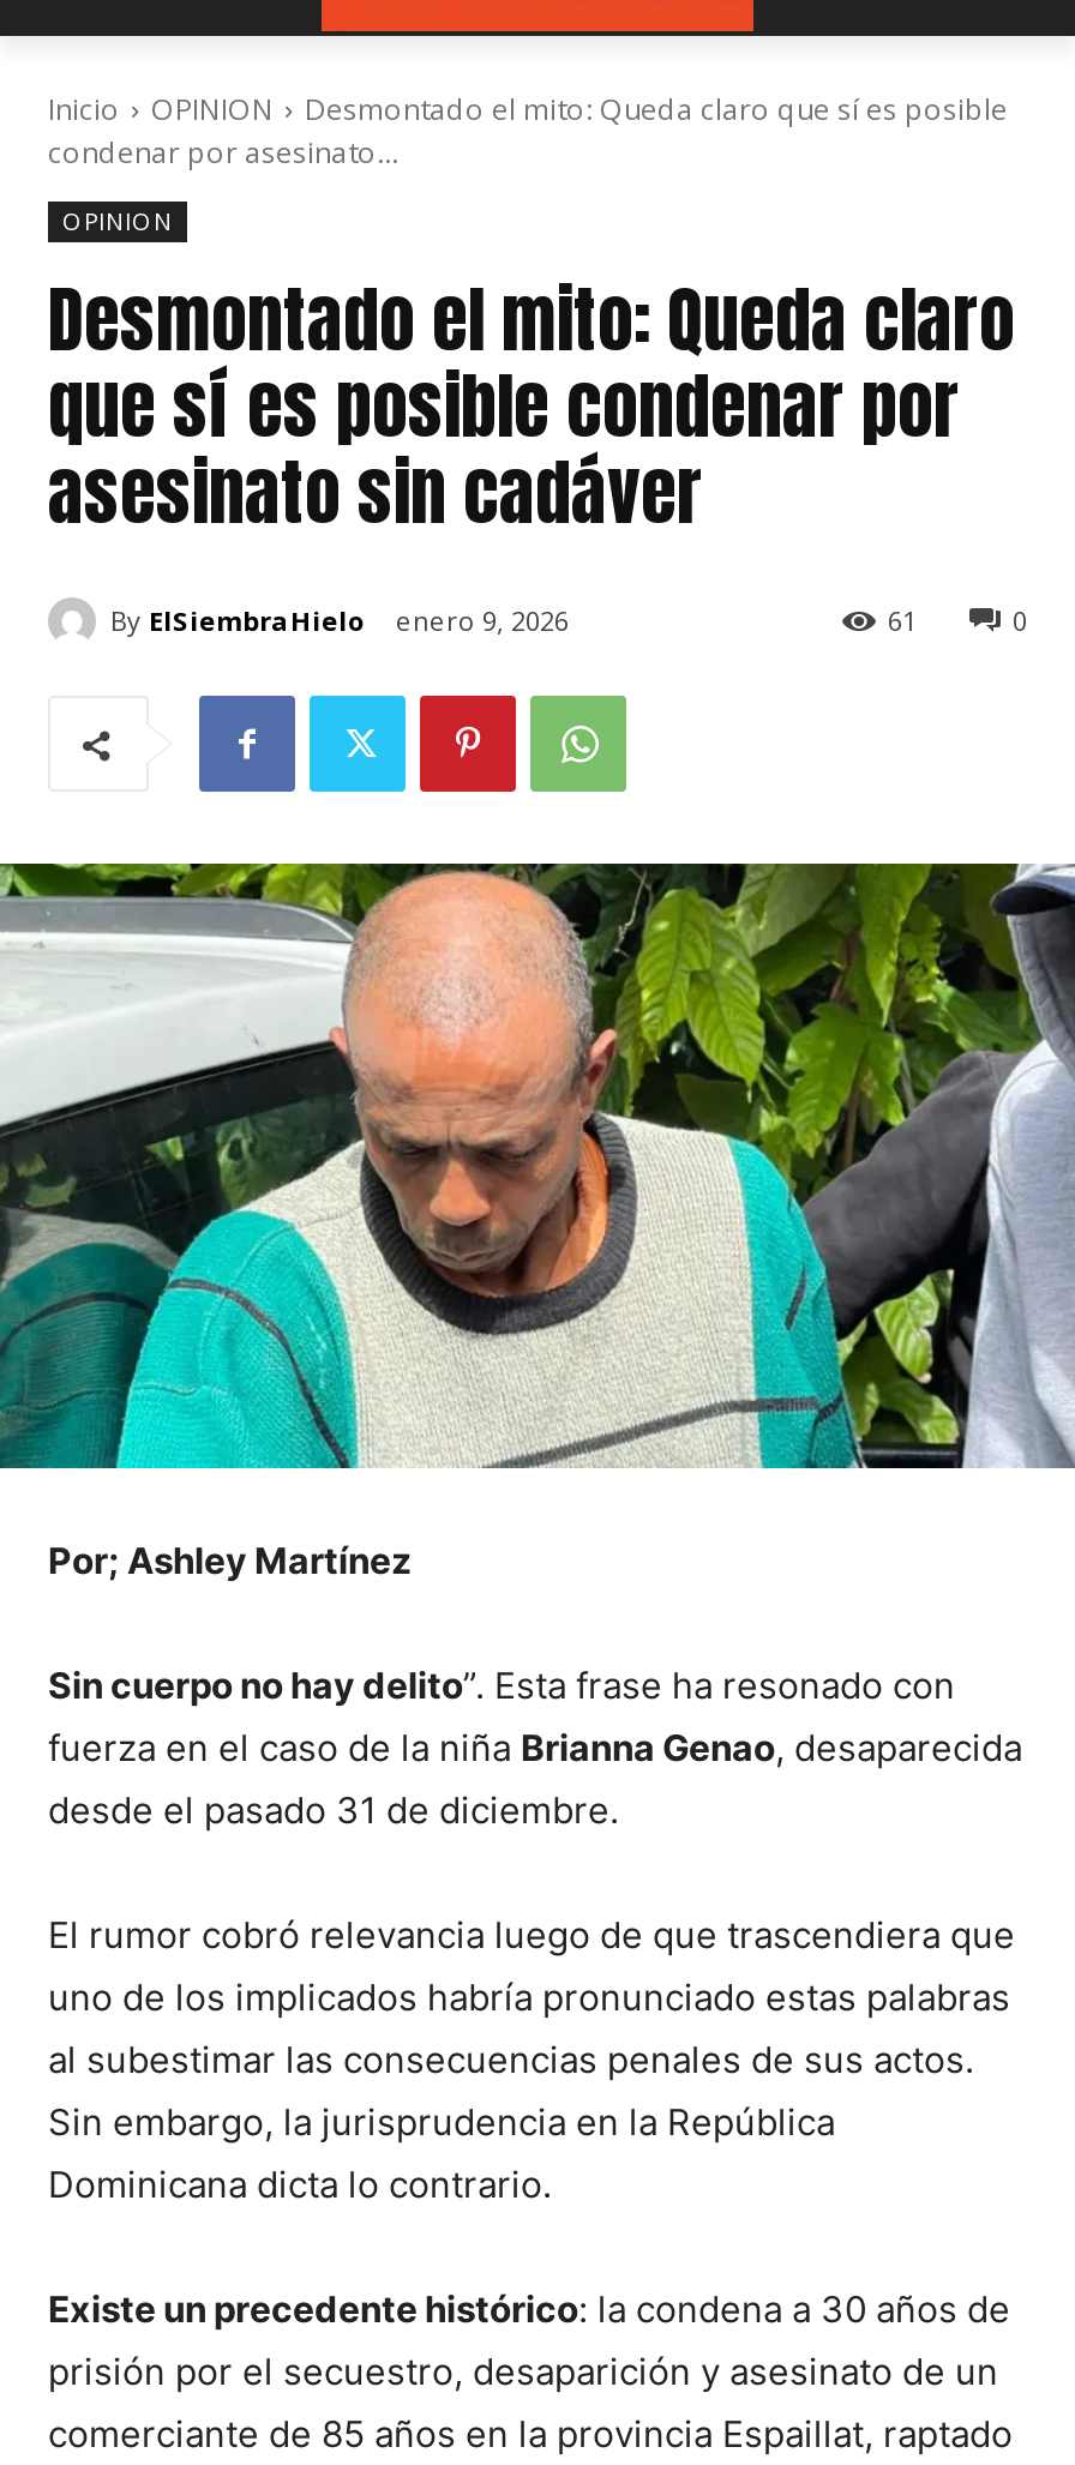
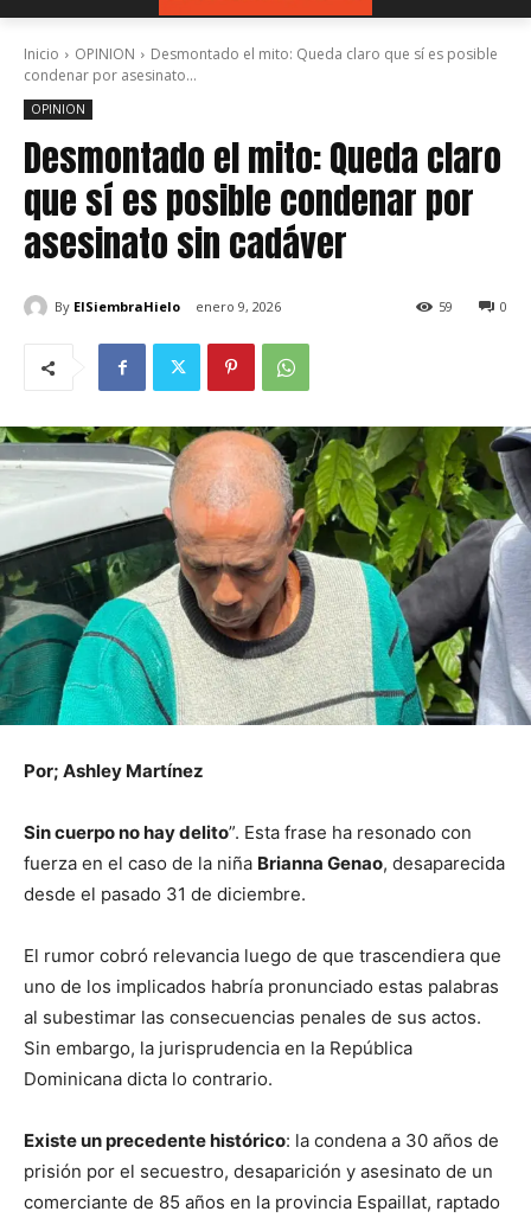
[888,602,917,638] 61 -> [439,298,453,315] 59

